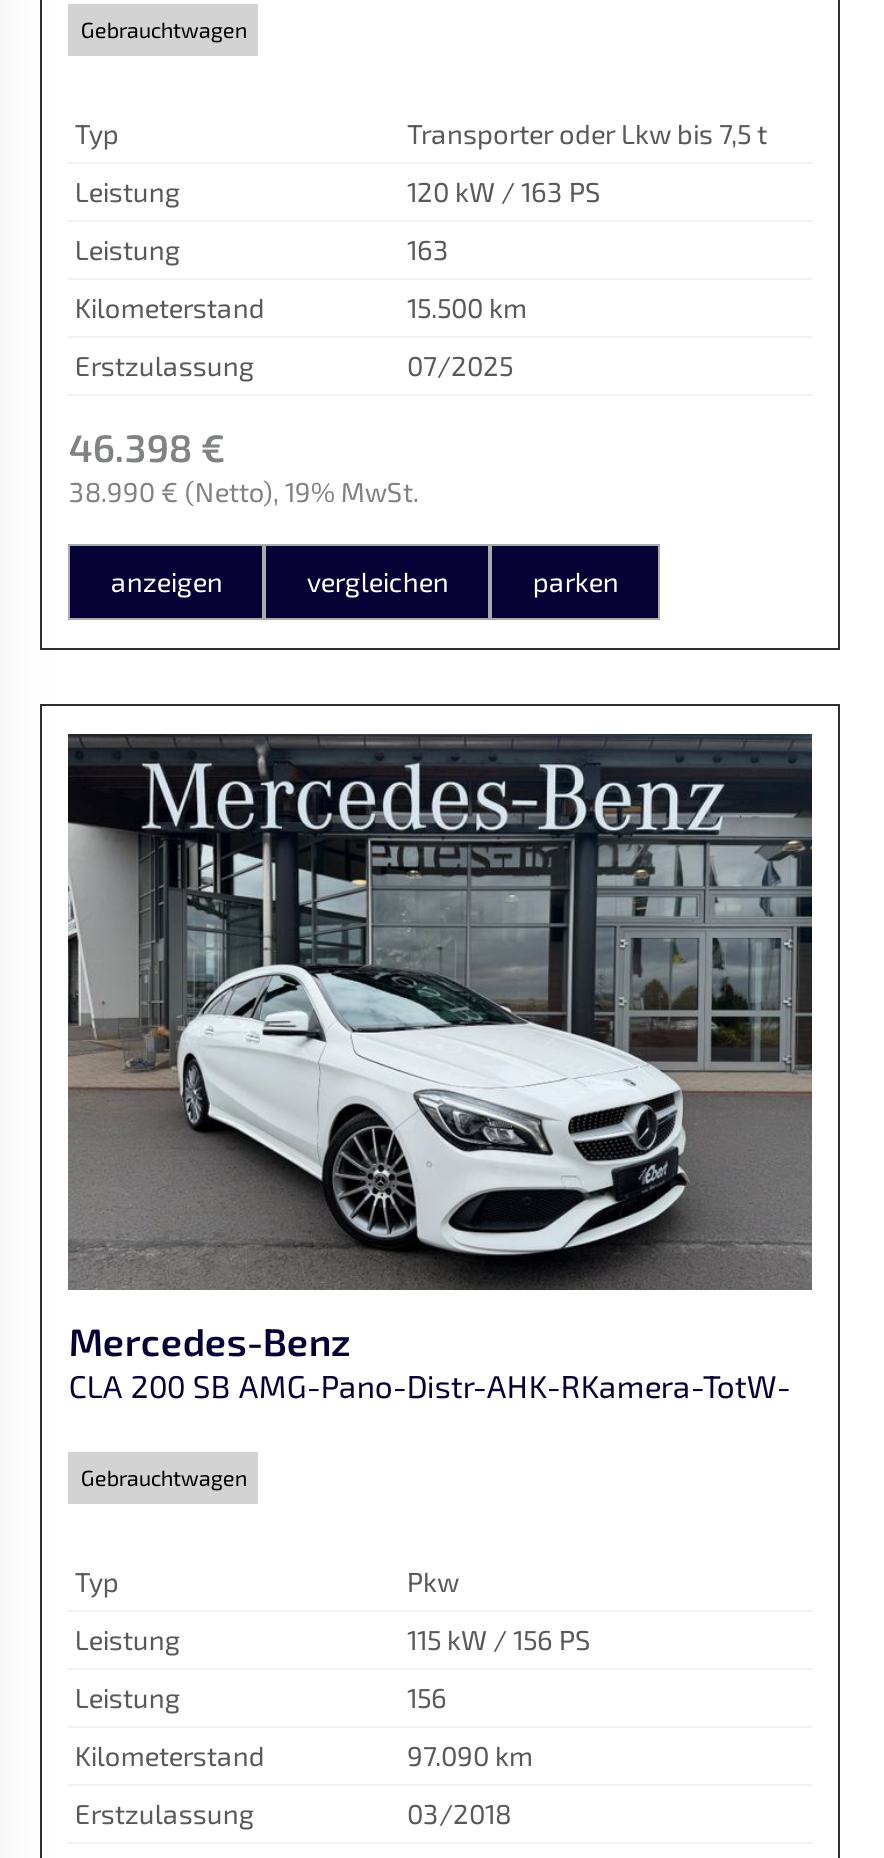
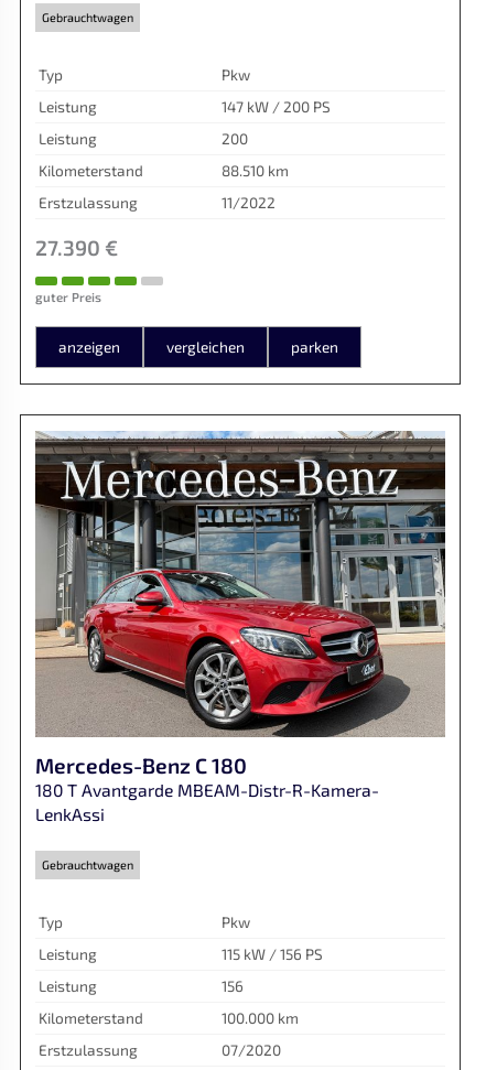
[407,116,767,150] Transporter oder Lkw bis 7,5 t -> [222,65,251,84] Pkw
[407,174,601,208] 120 kW / 163 PS -> [222,97,331,116] 147 kW / 200 PS
[407,232,449,266] 163 -> [222,129,249,148] 200
[407,290,527,324] 15.500 km -> [222,161,289,180] 88.510 km
[69,348,513,508] 07/2025 | 46.398 € | 38.990 €(Netto) 19% MwSt. -> [36,193,276,304] 11/2022 | 27.390 € | guter Preis
[68,732,814,1405] [image] | Mercedes-Benz | CLA 200 SB AMG-Pano-Distr-AHK-RKamera-TotW- -> [35,431,445,825] [image] | Mercedes-Benz C 180 | 180 T Avantgarde MBEAM-Distr-R-Kamera- | LenkAssi
[407,1739,533,1773] 97.090 km -> [222,1009,299,1027] 100.000 km
[407,1797,511,1831] 03/2018 -> [222,1041,282,1059] 07/2020

